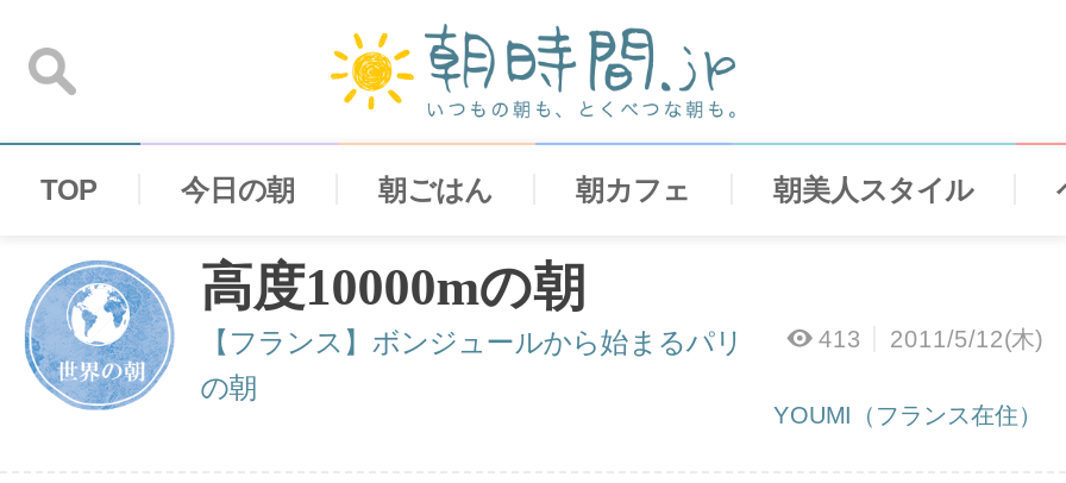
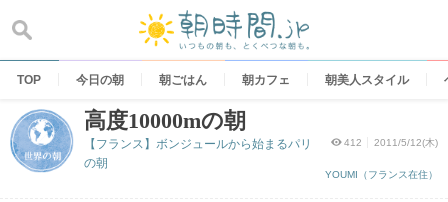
[819,326,1042,352] 413 2011/5/12(木) -> [344,137,438,148] 412 2011/5/12(木)

